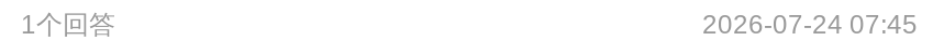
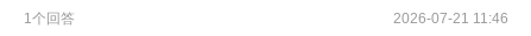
[702,10,918,40] 2026-07-24 07:45 -> [393,10,508,27] 2026-07-21 11:46

